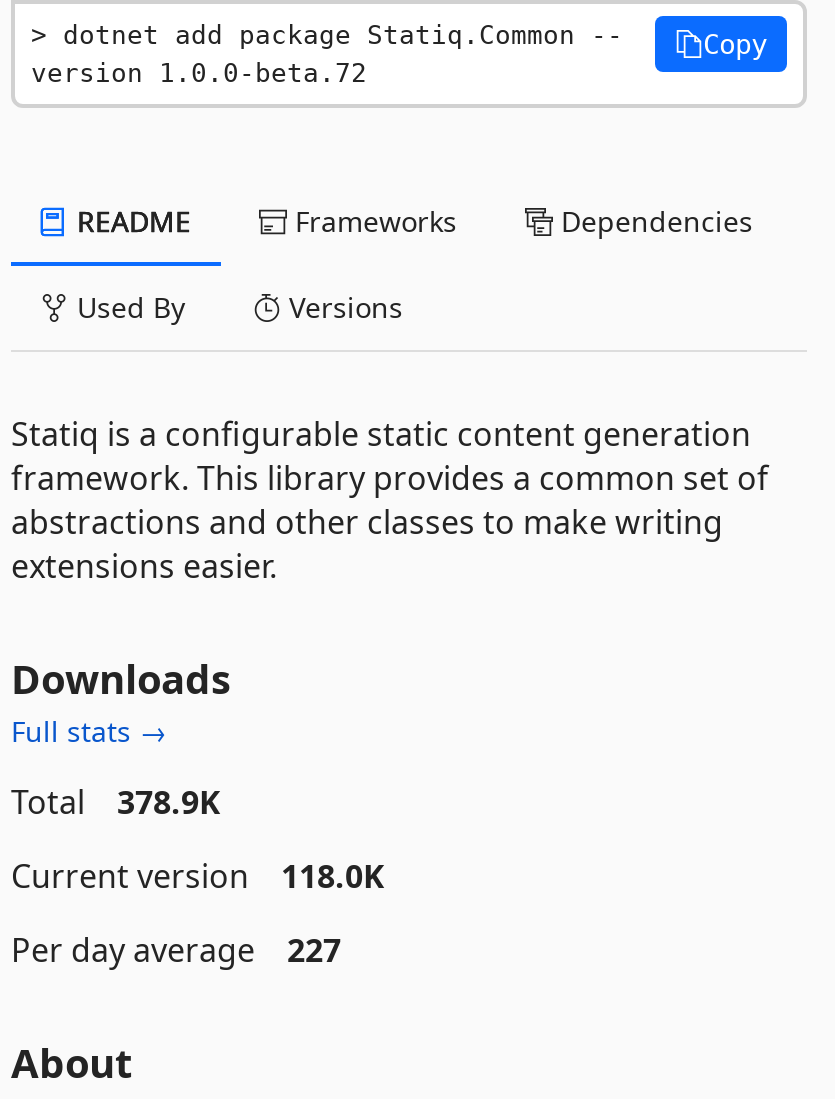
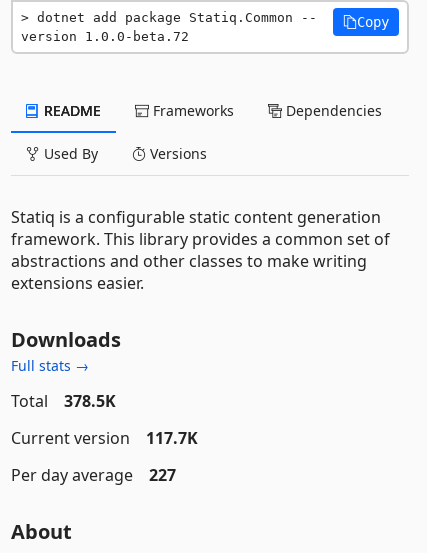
[11,780,221,824] Total 378.9K -> [11,390,116,412] Total 378.5K
[11,854,385,898] Current version 118.0K -> [11,427,198,449] Current version 117.7K

